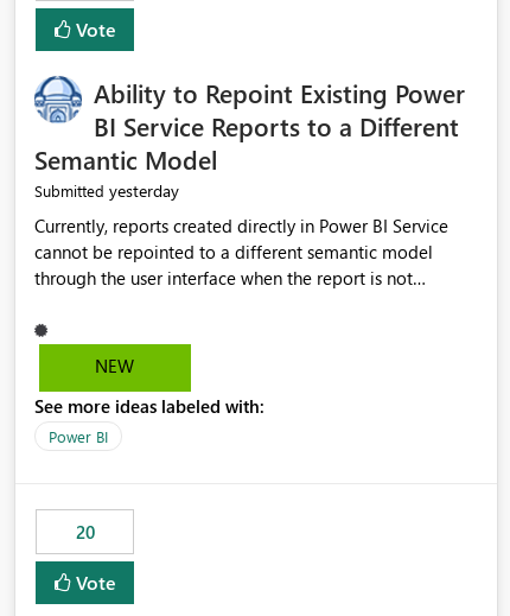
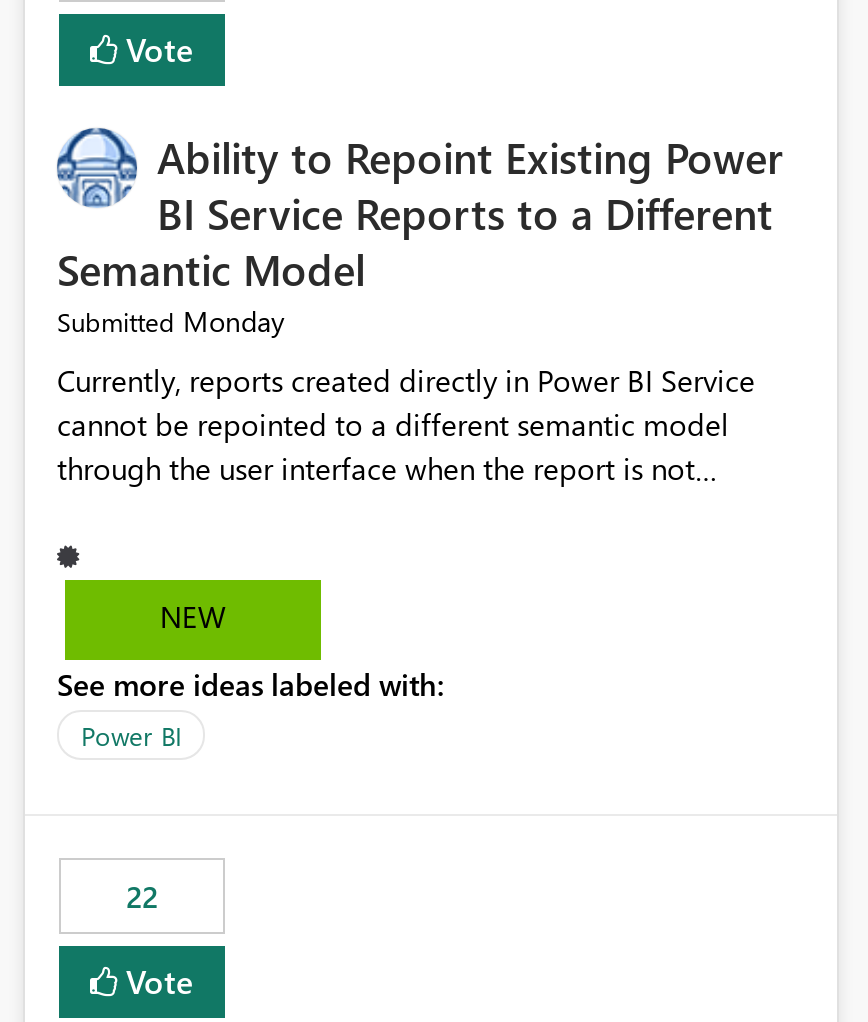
[34,180,179,202] Submitted yesterday -> [57,303,285,341] Submitted Monday
[75,520,94,544] 20 -> [126,877,158,917] 22

